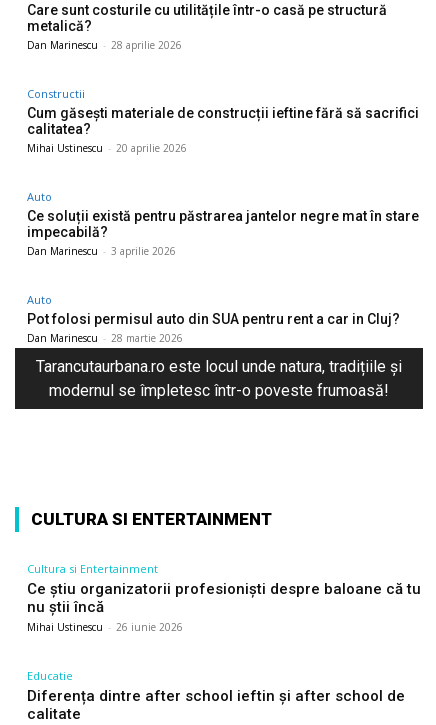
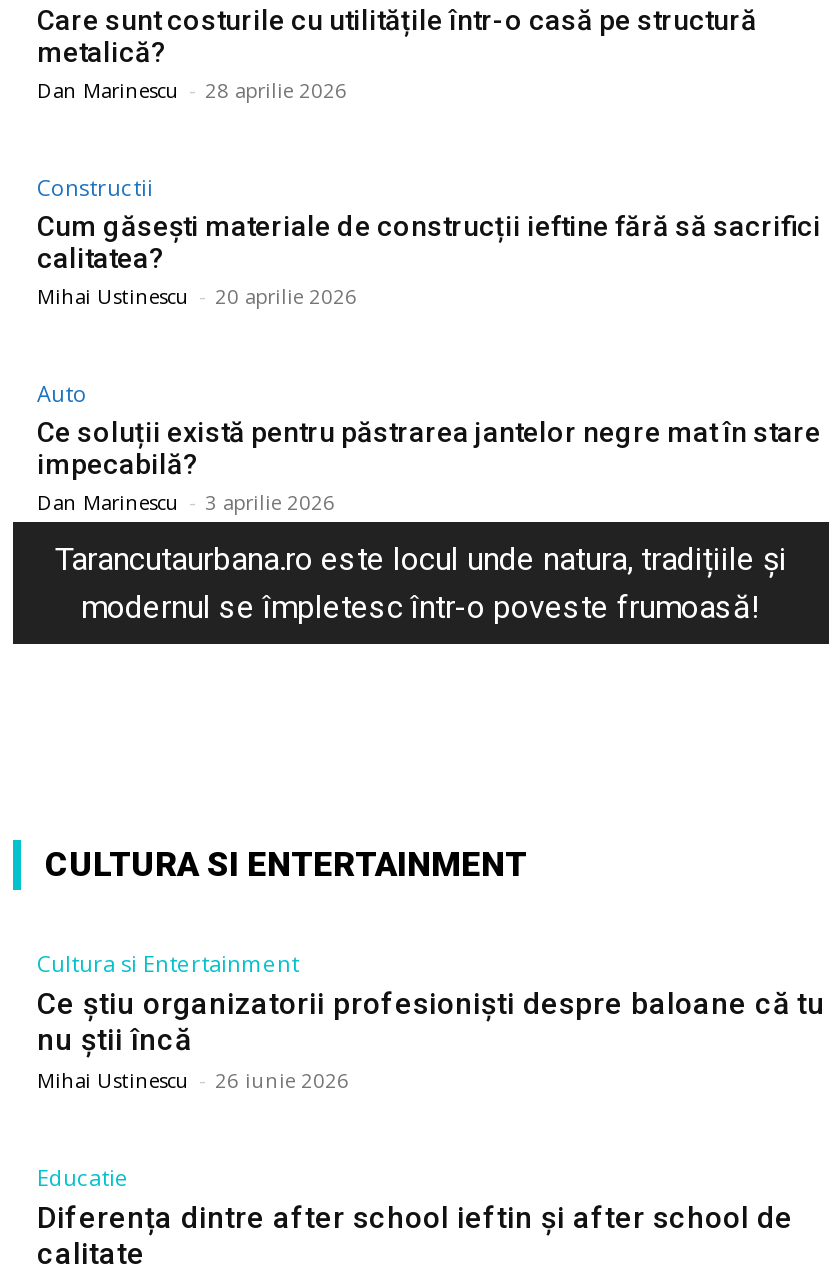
[27,292,400,345] Auto | Pot folosi permisul auto din SUA pentru rent a car in Cluj? | Dan Marinescu - 28 martie 2026 -> none

